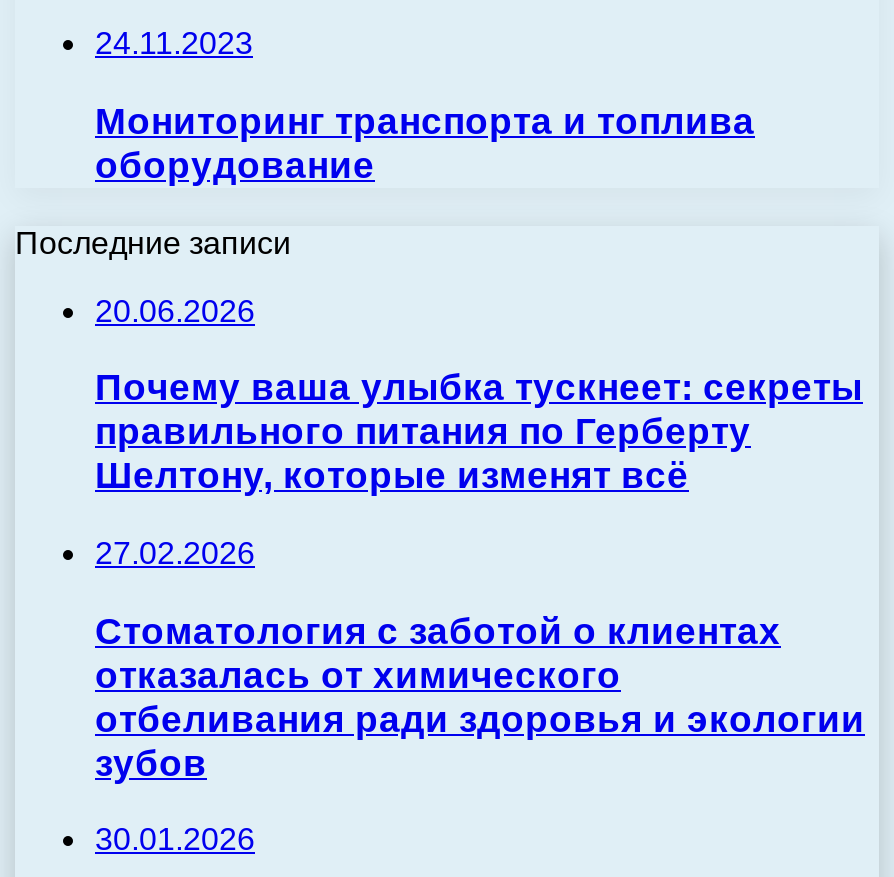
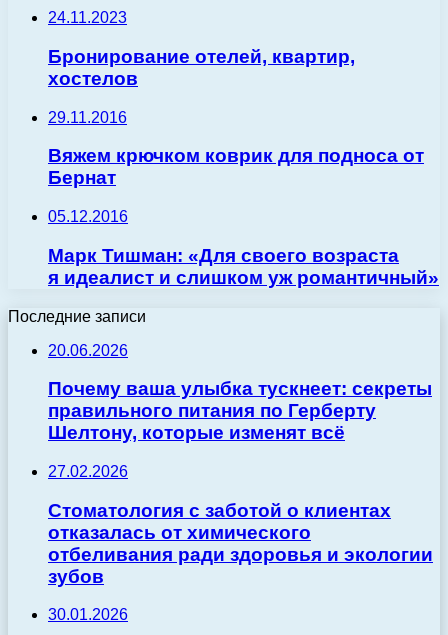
[95,100,755,186] Мониторинг транспорта и топлива | оборудование -> [48,46,439,288] Бронирование отелей, квартир, | хостелов | 29.11.2016 | Вяжем крючком коврик для подноса от | Бернат | 05.12.2016 | Марк Тишман: «Для своего возраста | я идеалист и слишком уж романтичный»

